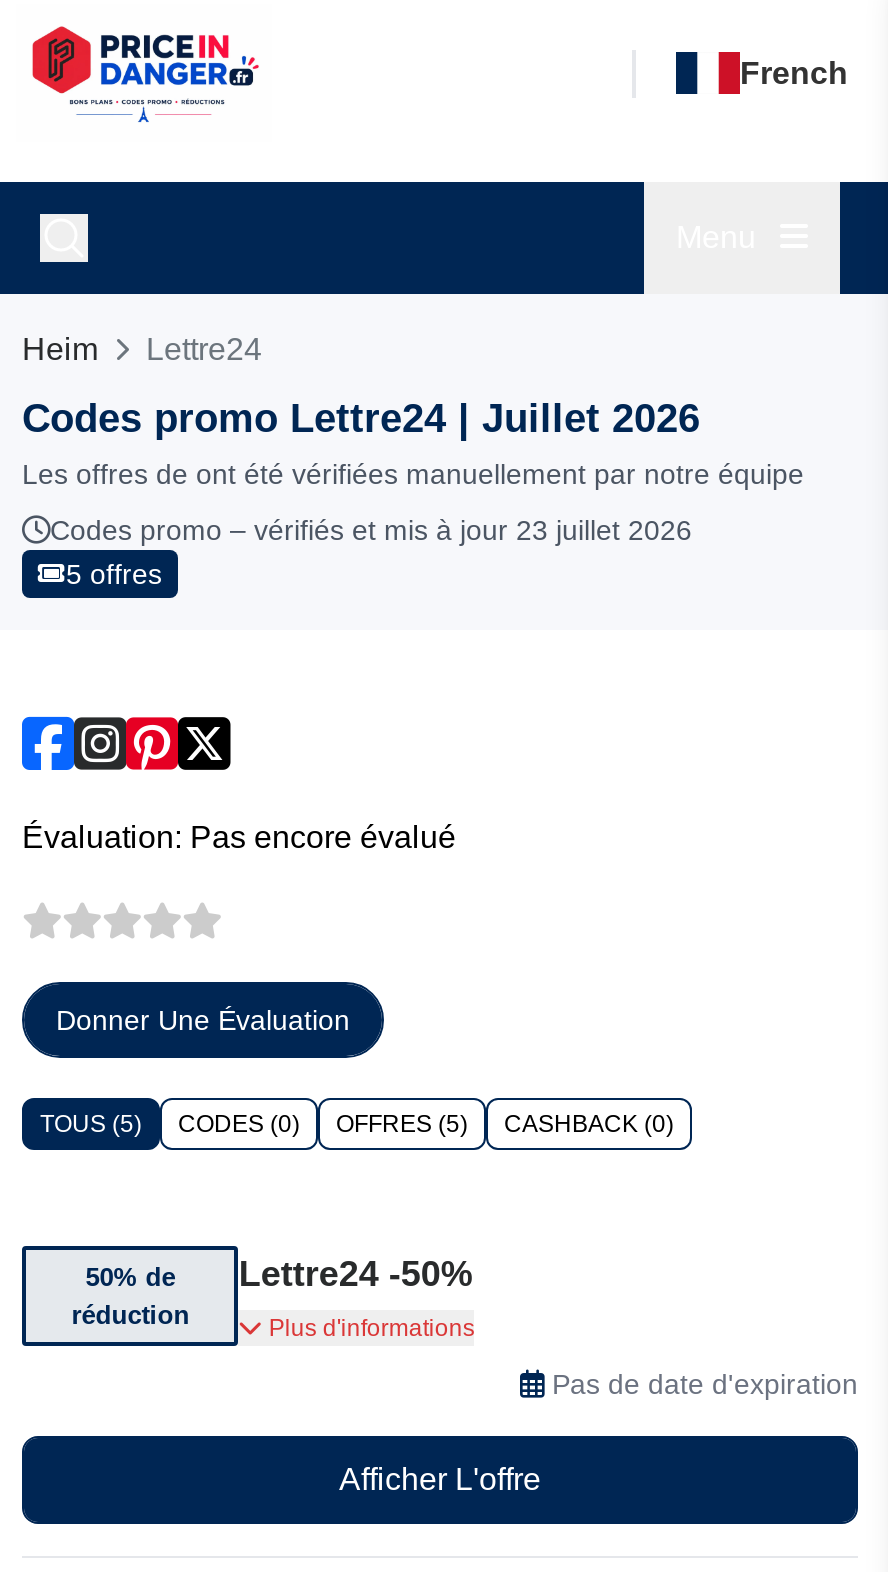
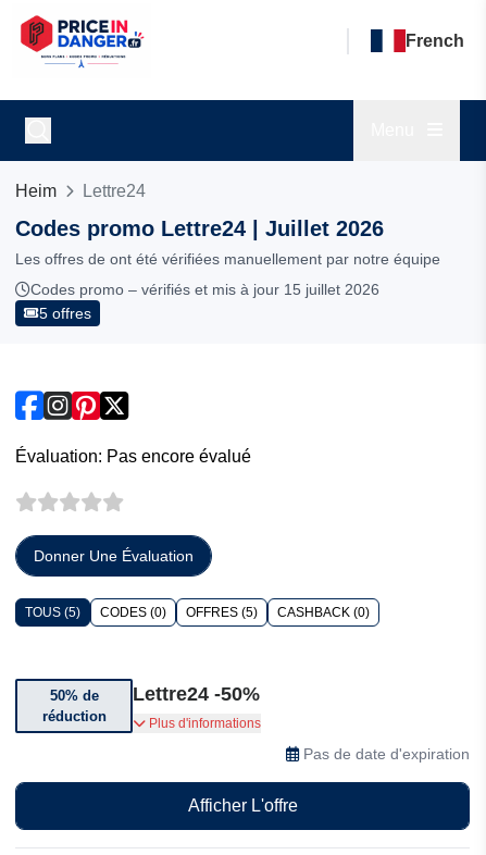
[50,514,692,546] Codes promo – vérifiés et mis à jour 23 juillet 2026 -> [30,281,379,298] Codes promo – vérifiés et mis à jour 15 juillet 2026

